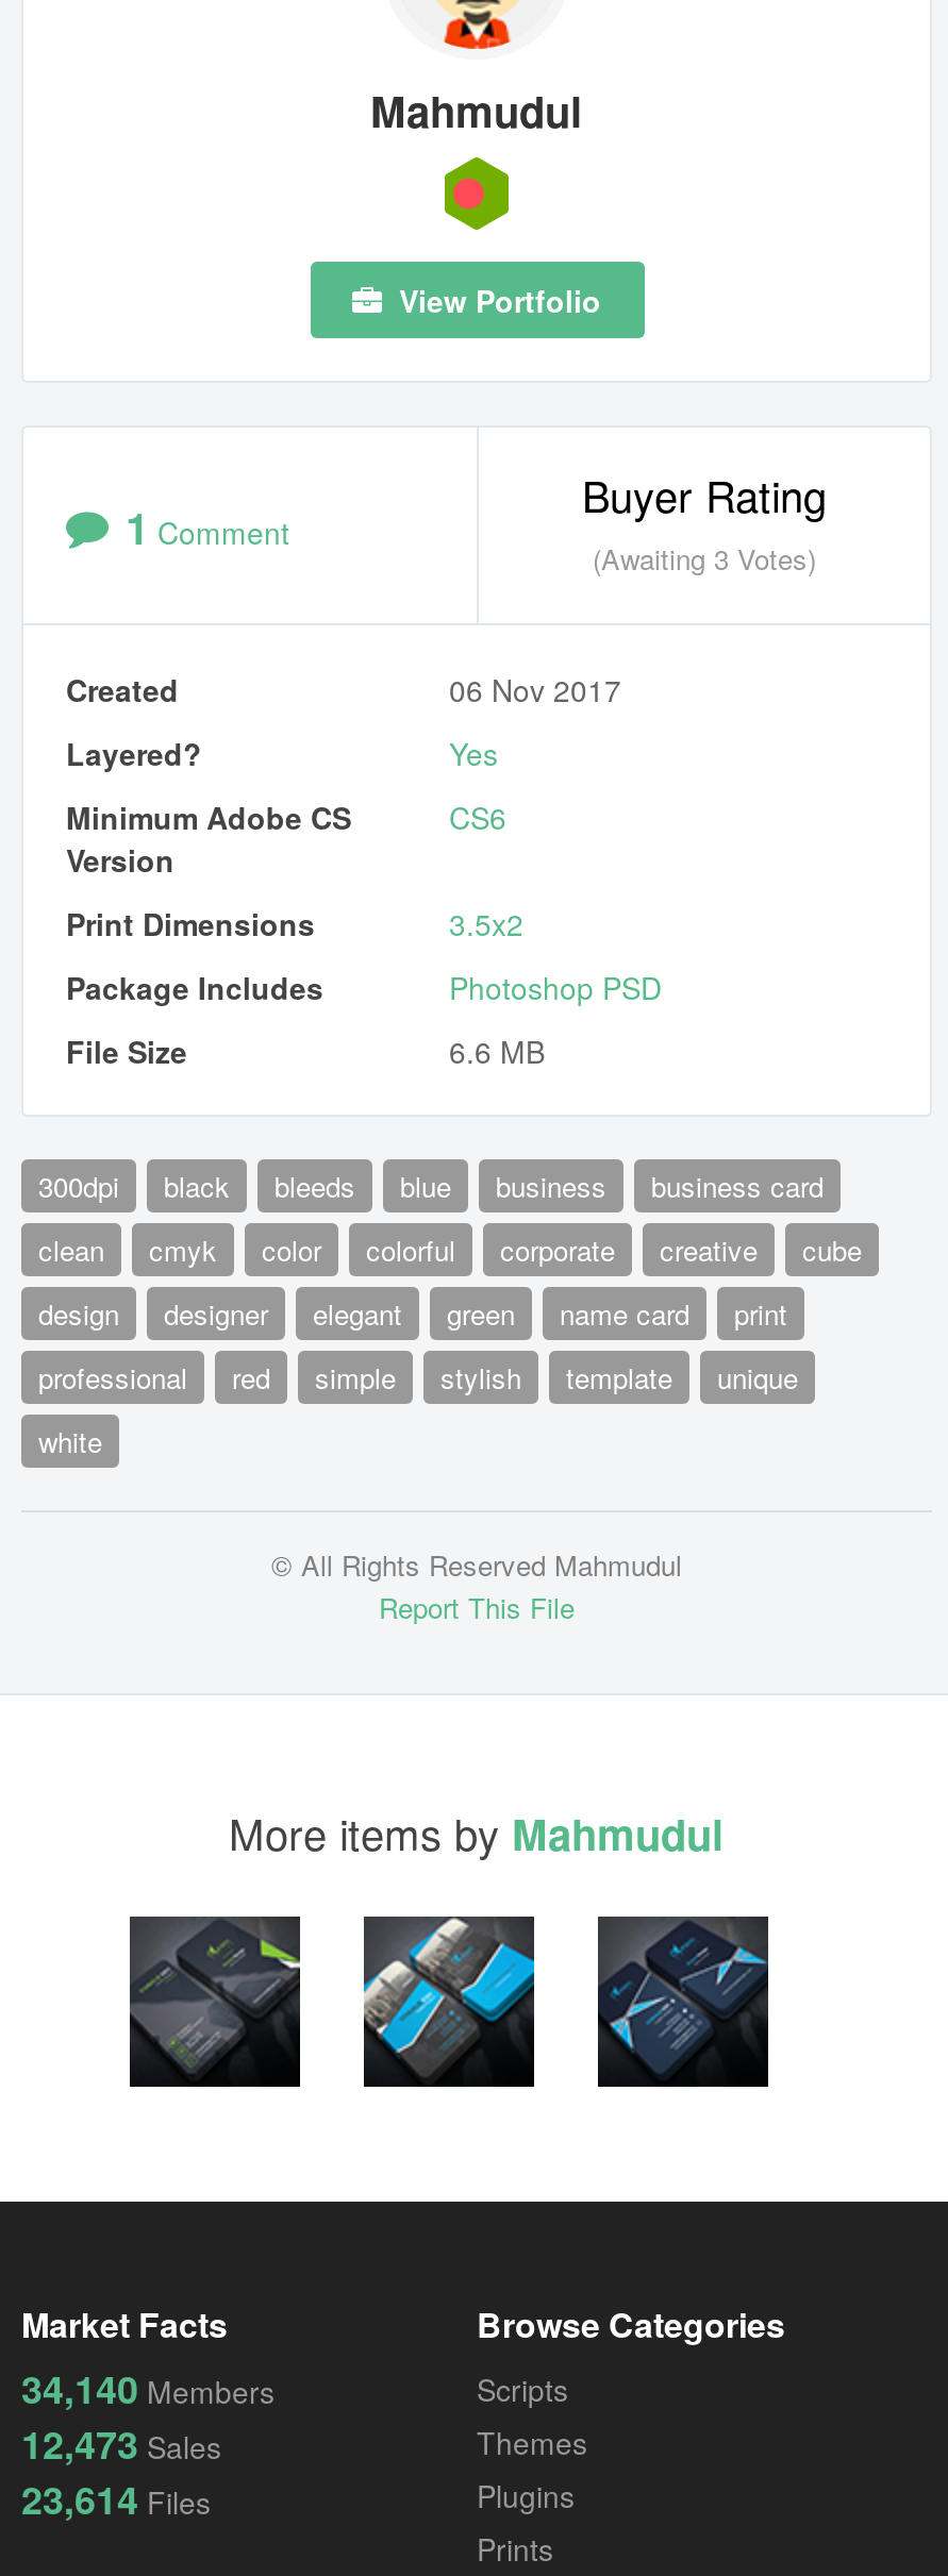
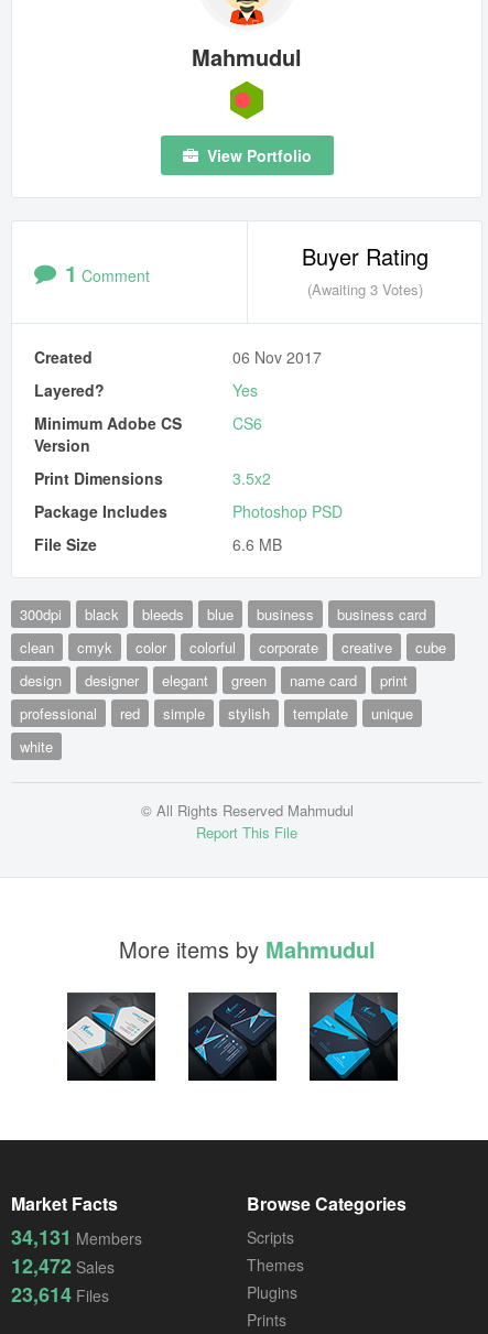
[362,1917,536,2057] [image] -> [187,993,278,1063] [image]
[606,1919,770,2080] [image] -> [311,994,399,1078] [image]
[128,1929,300,2053] [image] -> [67,999,155,1062] [image]
[21,2360,275,2415] 34,140 Members -> [11,1222,142,1251] 34,131 Members
[21,2415,221,2471] 12,473 Sales -> [11,1251,115,1279] 12,472 Sales

